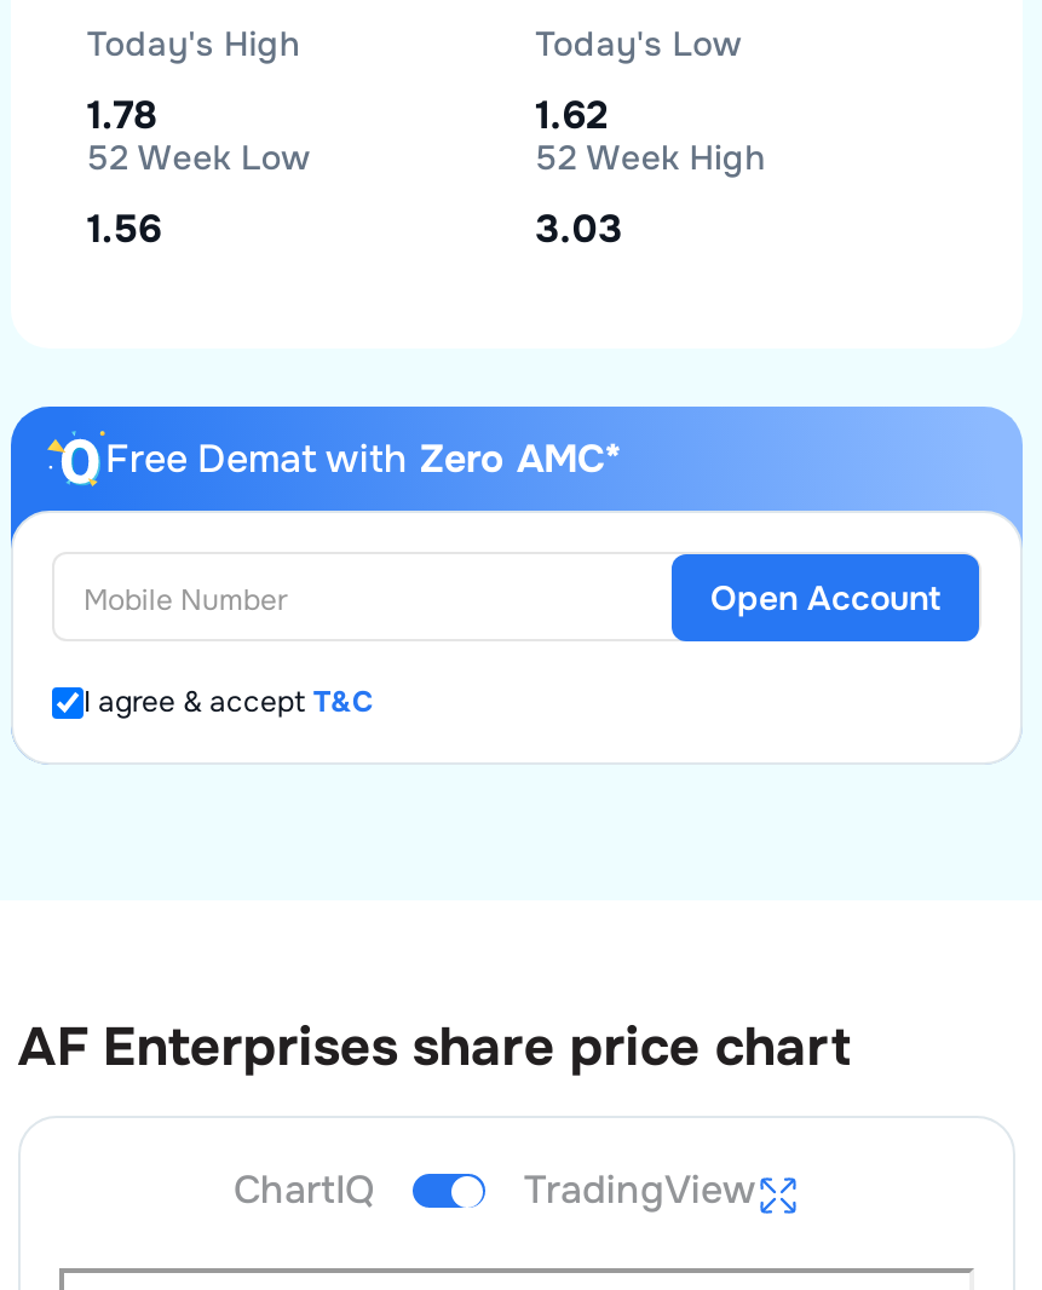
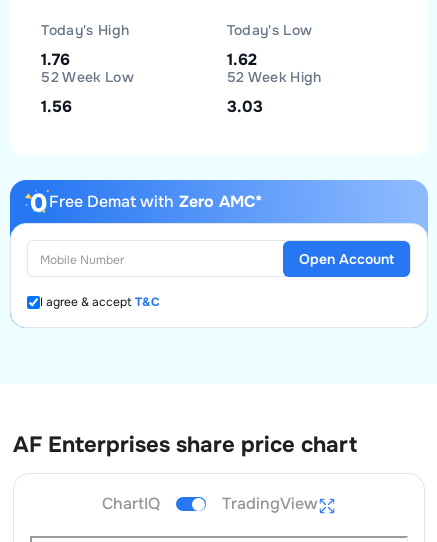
[87,90,157,140] 1.78 -> [41,49,70,70] 1.76

